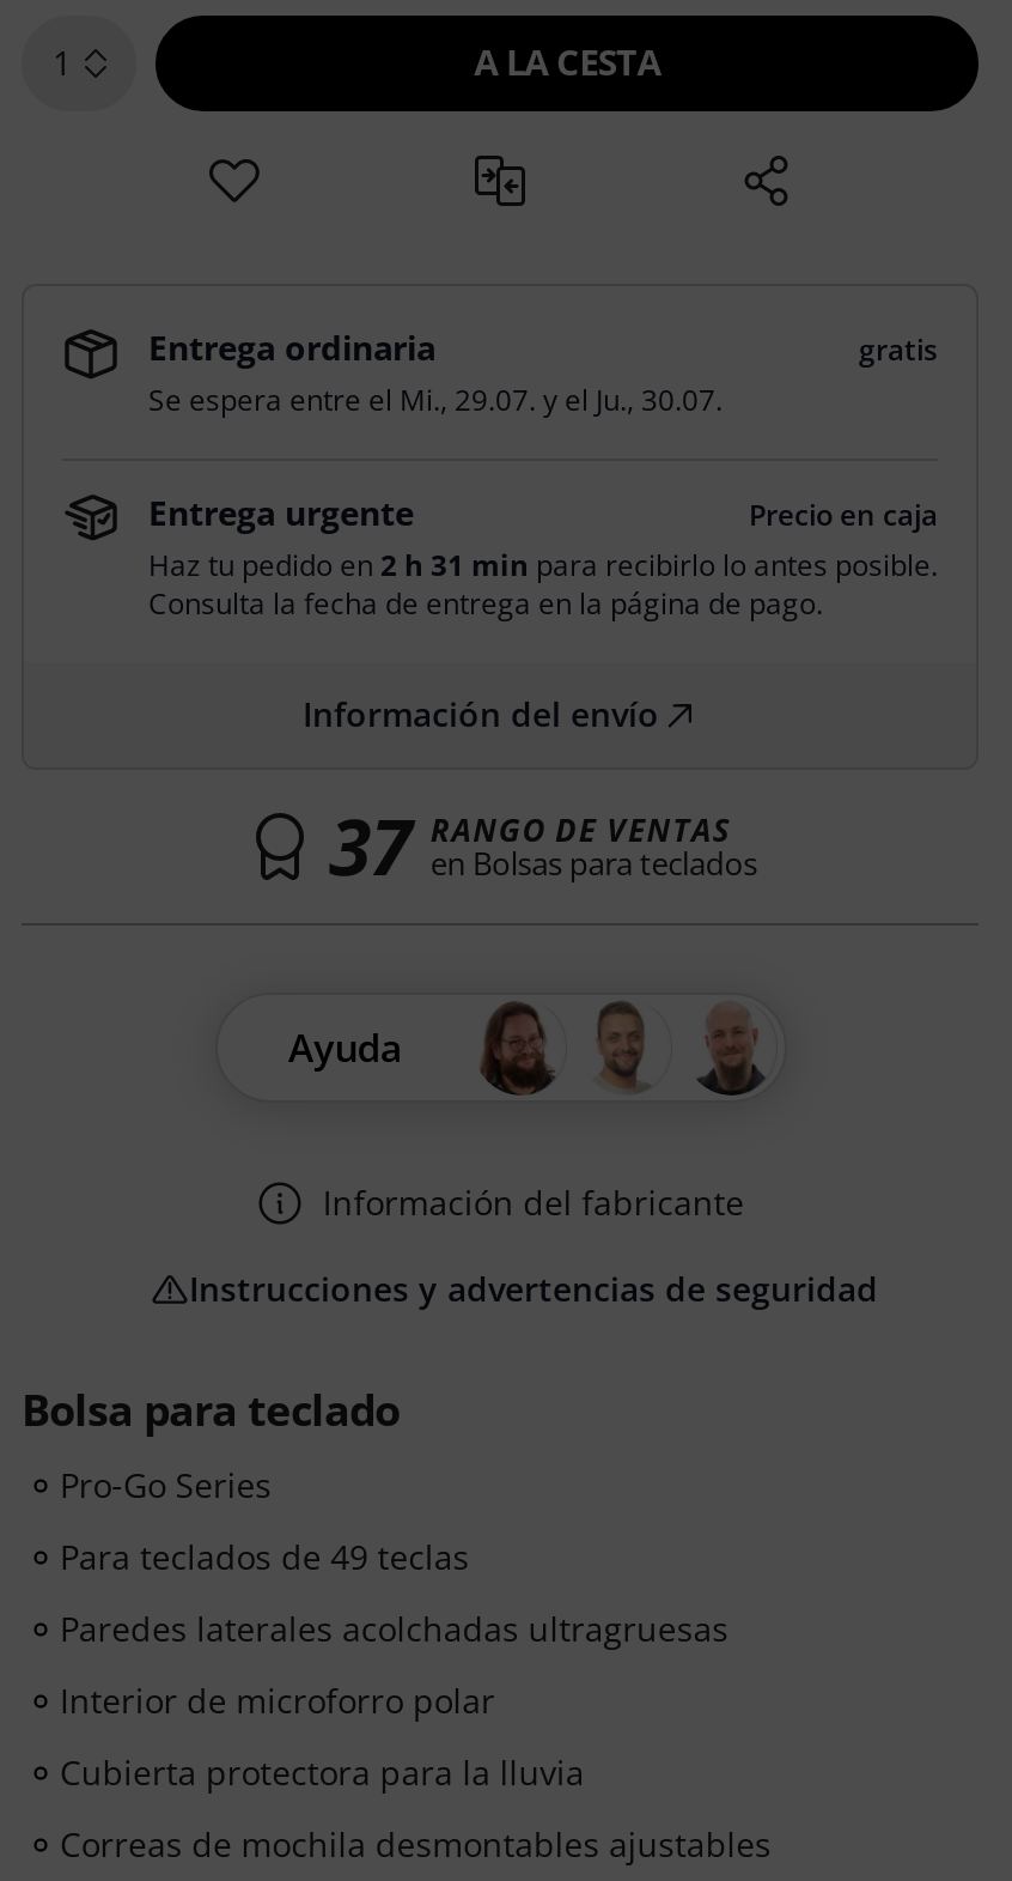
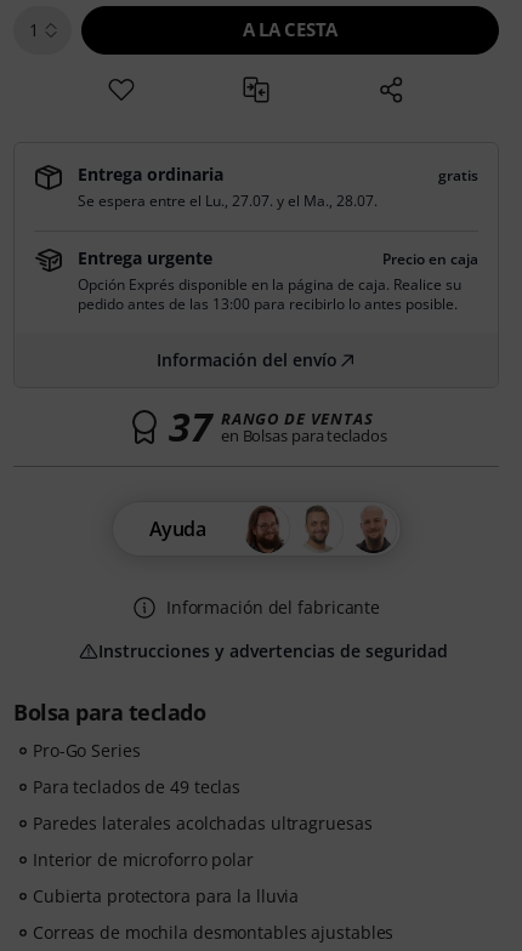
[148,380,723,420] Se espera entre el Mi., 29.07. y el Ju., 30.07. -> [78,190,378,211] Se espera entre el Lu., 27.07. y el Ma., 28.07.
[148,545,938,624] Haz tu pedido en 2 h 31 min para recibirlo lo antes posible. | Consulta la fecha de entrega en la página de pago. -> [78,274,461,314] Opción Exprés disponible en la página de caja. Realice su | pedido antes de las 13:00 para recibirlo lo antes posible.

